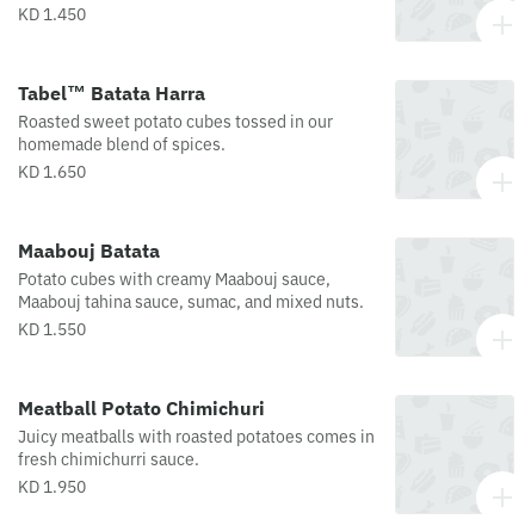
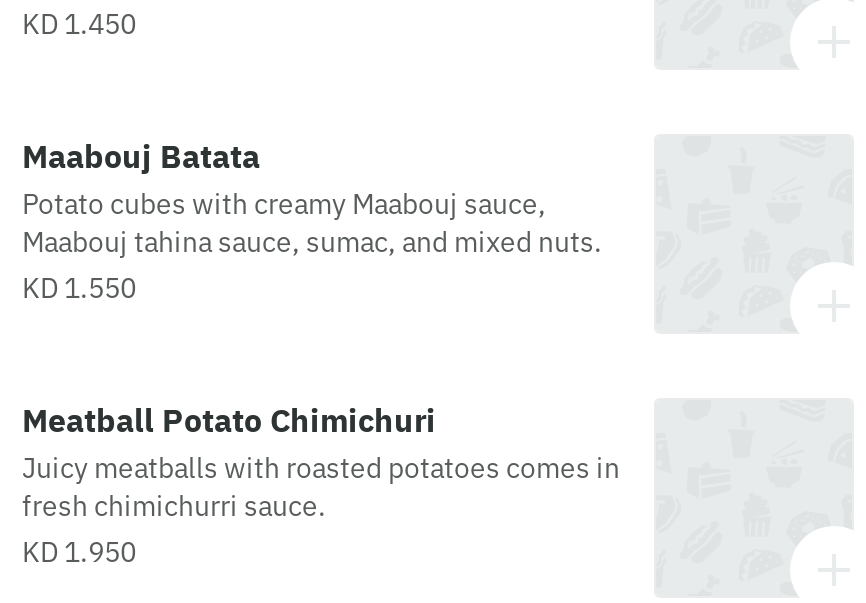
[18,81,333,182] Tabel™ Batata Harra | Roasted sweet potato cubes tossed in our | homemade blend of spices. | KD 1.650 -> none

